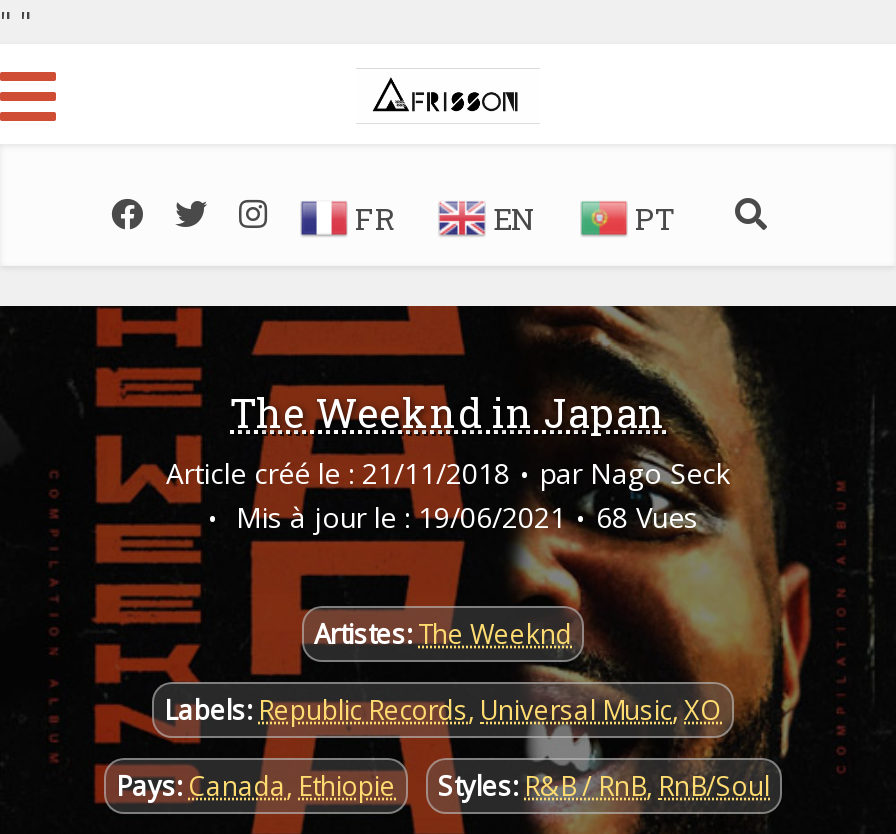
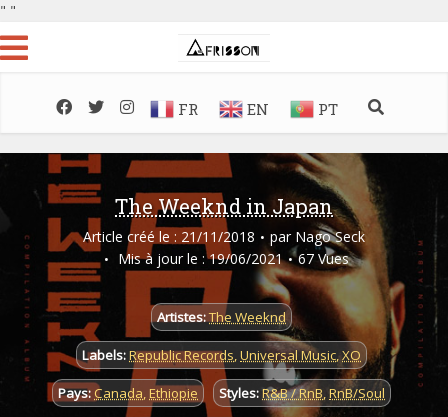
[228,498,698,536] Mis à jour le : 19/06/2021 68 Vues -> [114,249,349,268] Mis à jour le : 19/06/2021 67 Vues

